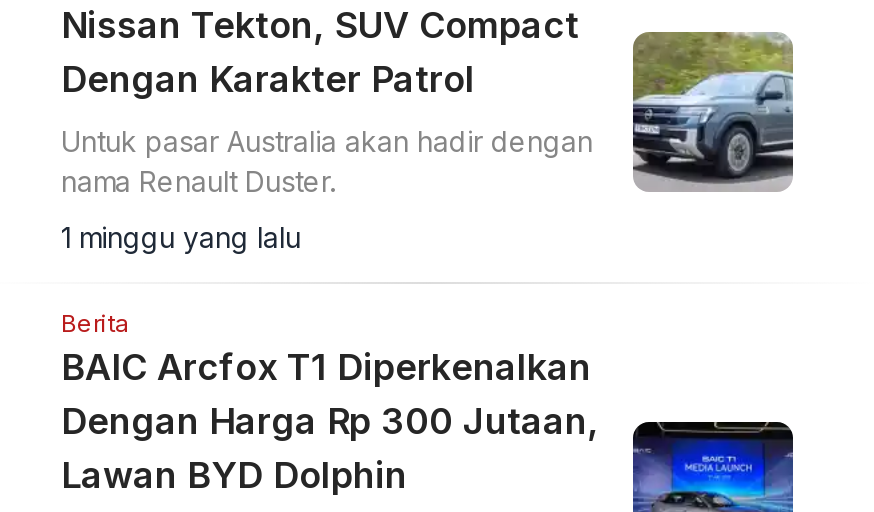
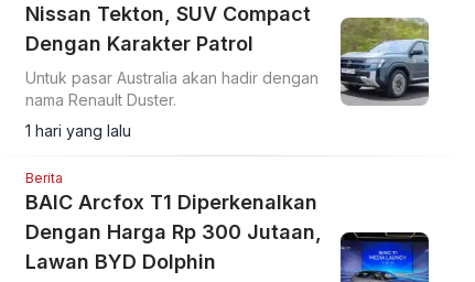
[61,220,301,254] 1 minggu yang lalu -> [25,121,131,140] 1 hari yang lalu

